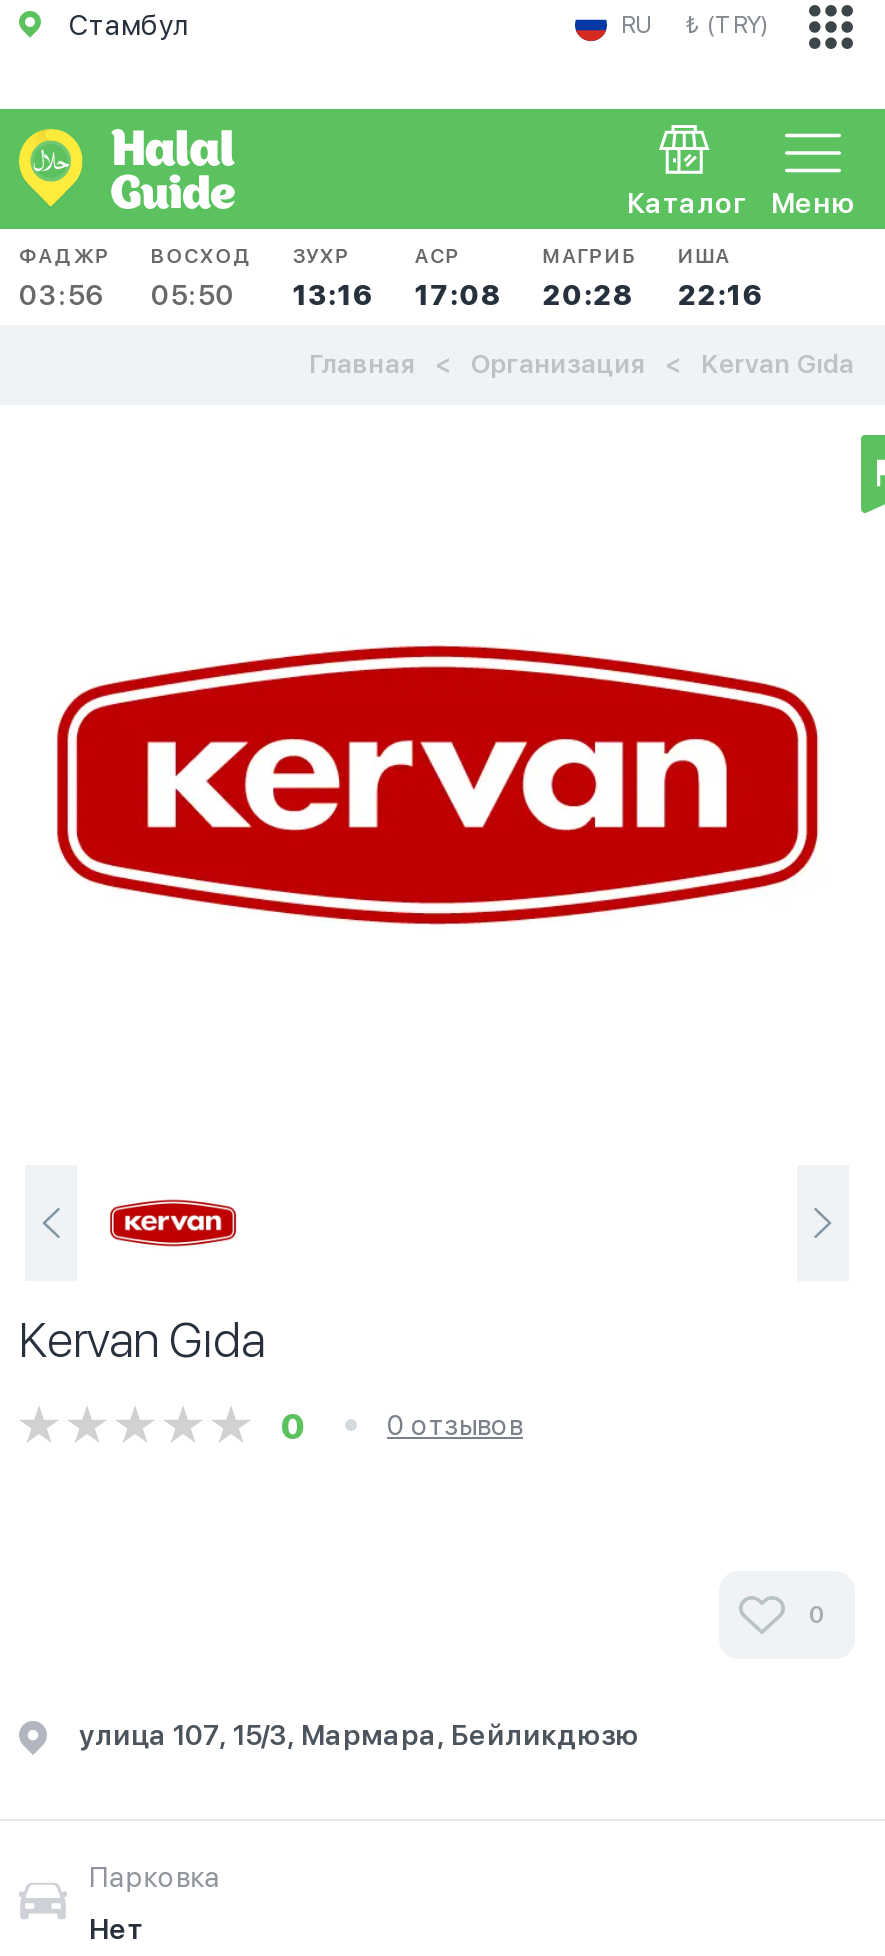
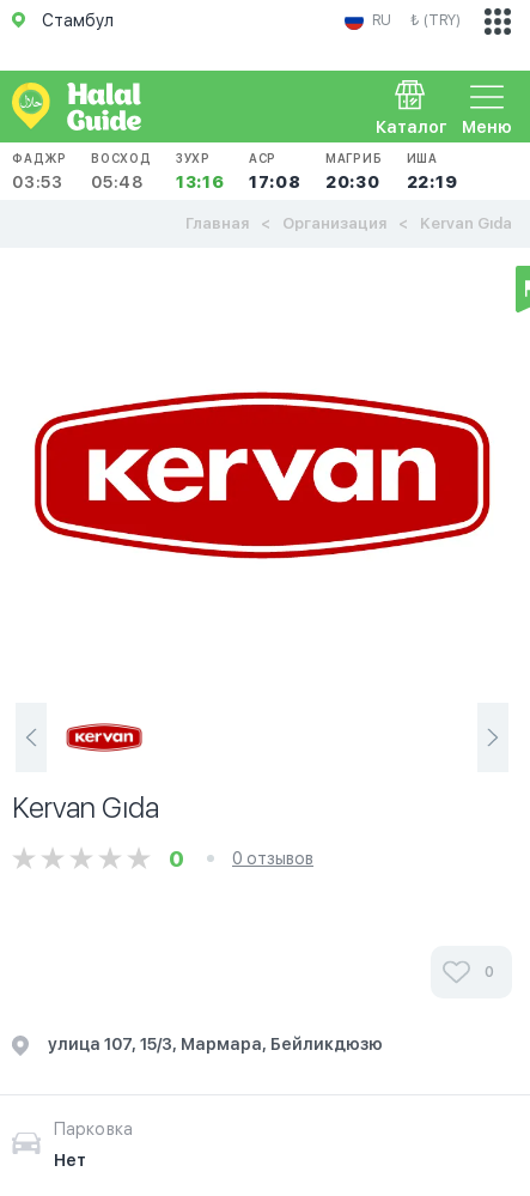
[19,279,105,311] 03:56 -> [12,172,63,192] 03:53
[151,279,235,311] 05:50 -> [91,172,144,192] 05:48
[543,279,635,311] 20:28 -> [325,172,380,192] 20:30
[678,279,764,311] 22:16 -> [406,172,458,192] 22:19

